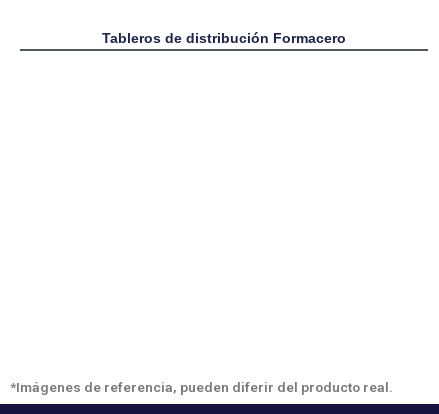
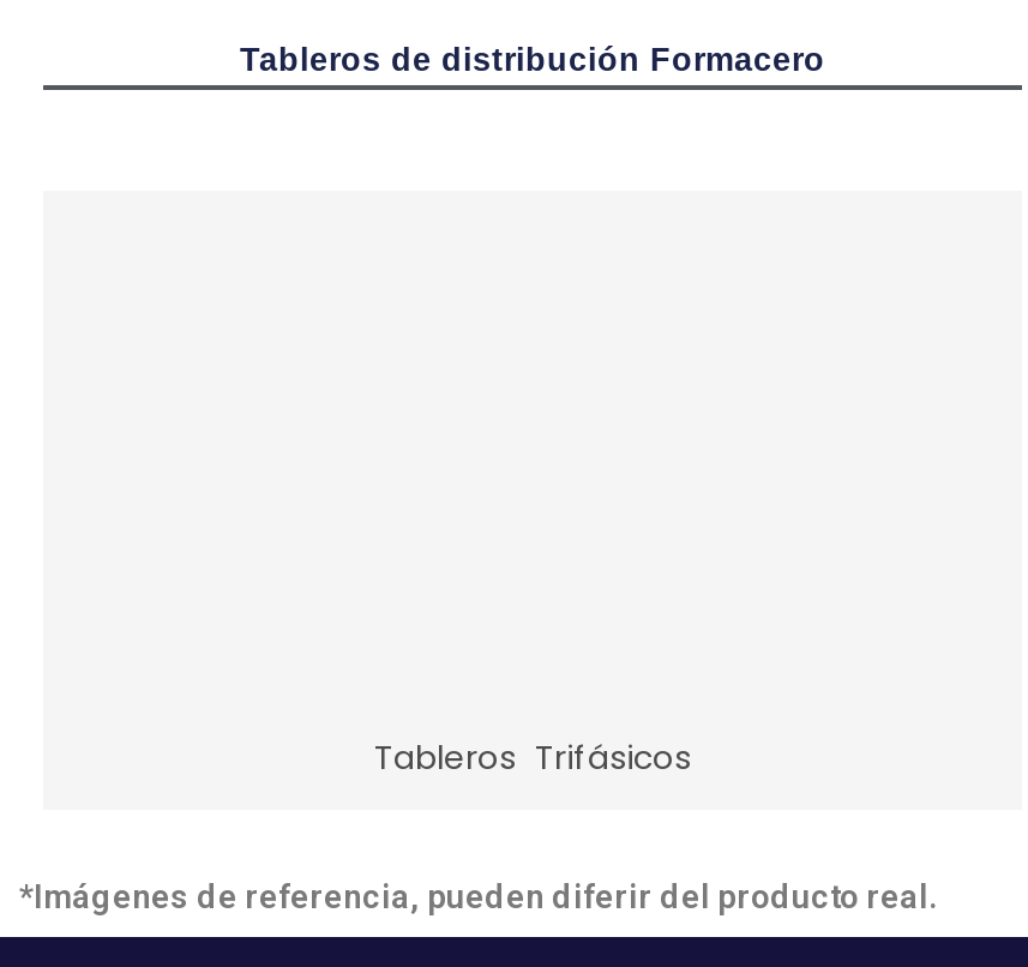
none -> [374,734,691,780] Tableros Trifásicos

